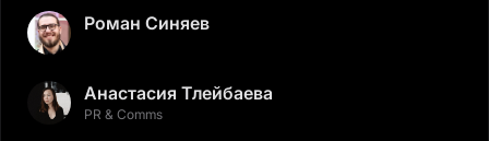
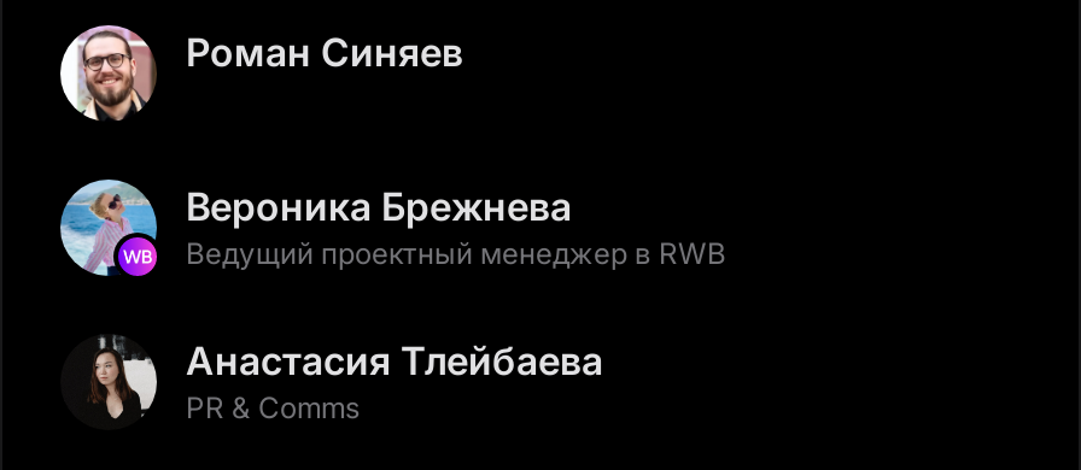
none -> [58,182,726,278] [image] | Вероника Брежнева | Ведущий проектный менеджер в RWB

